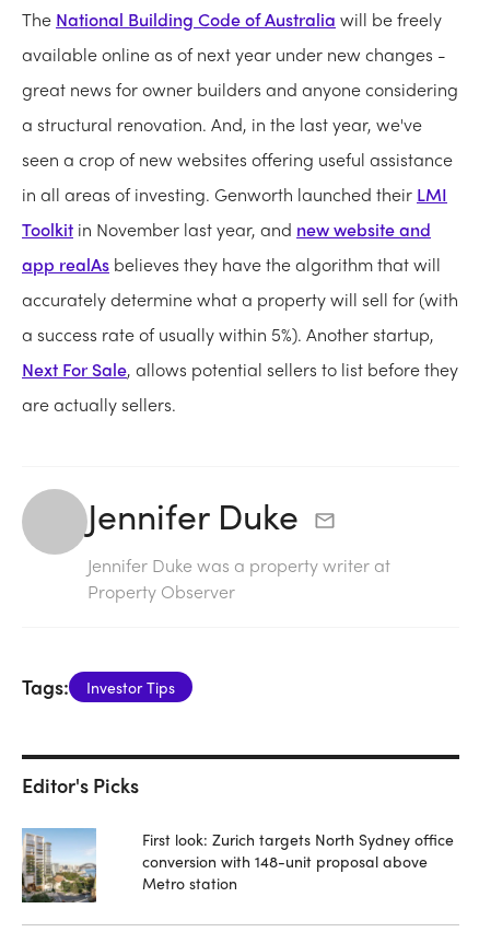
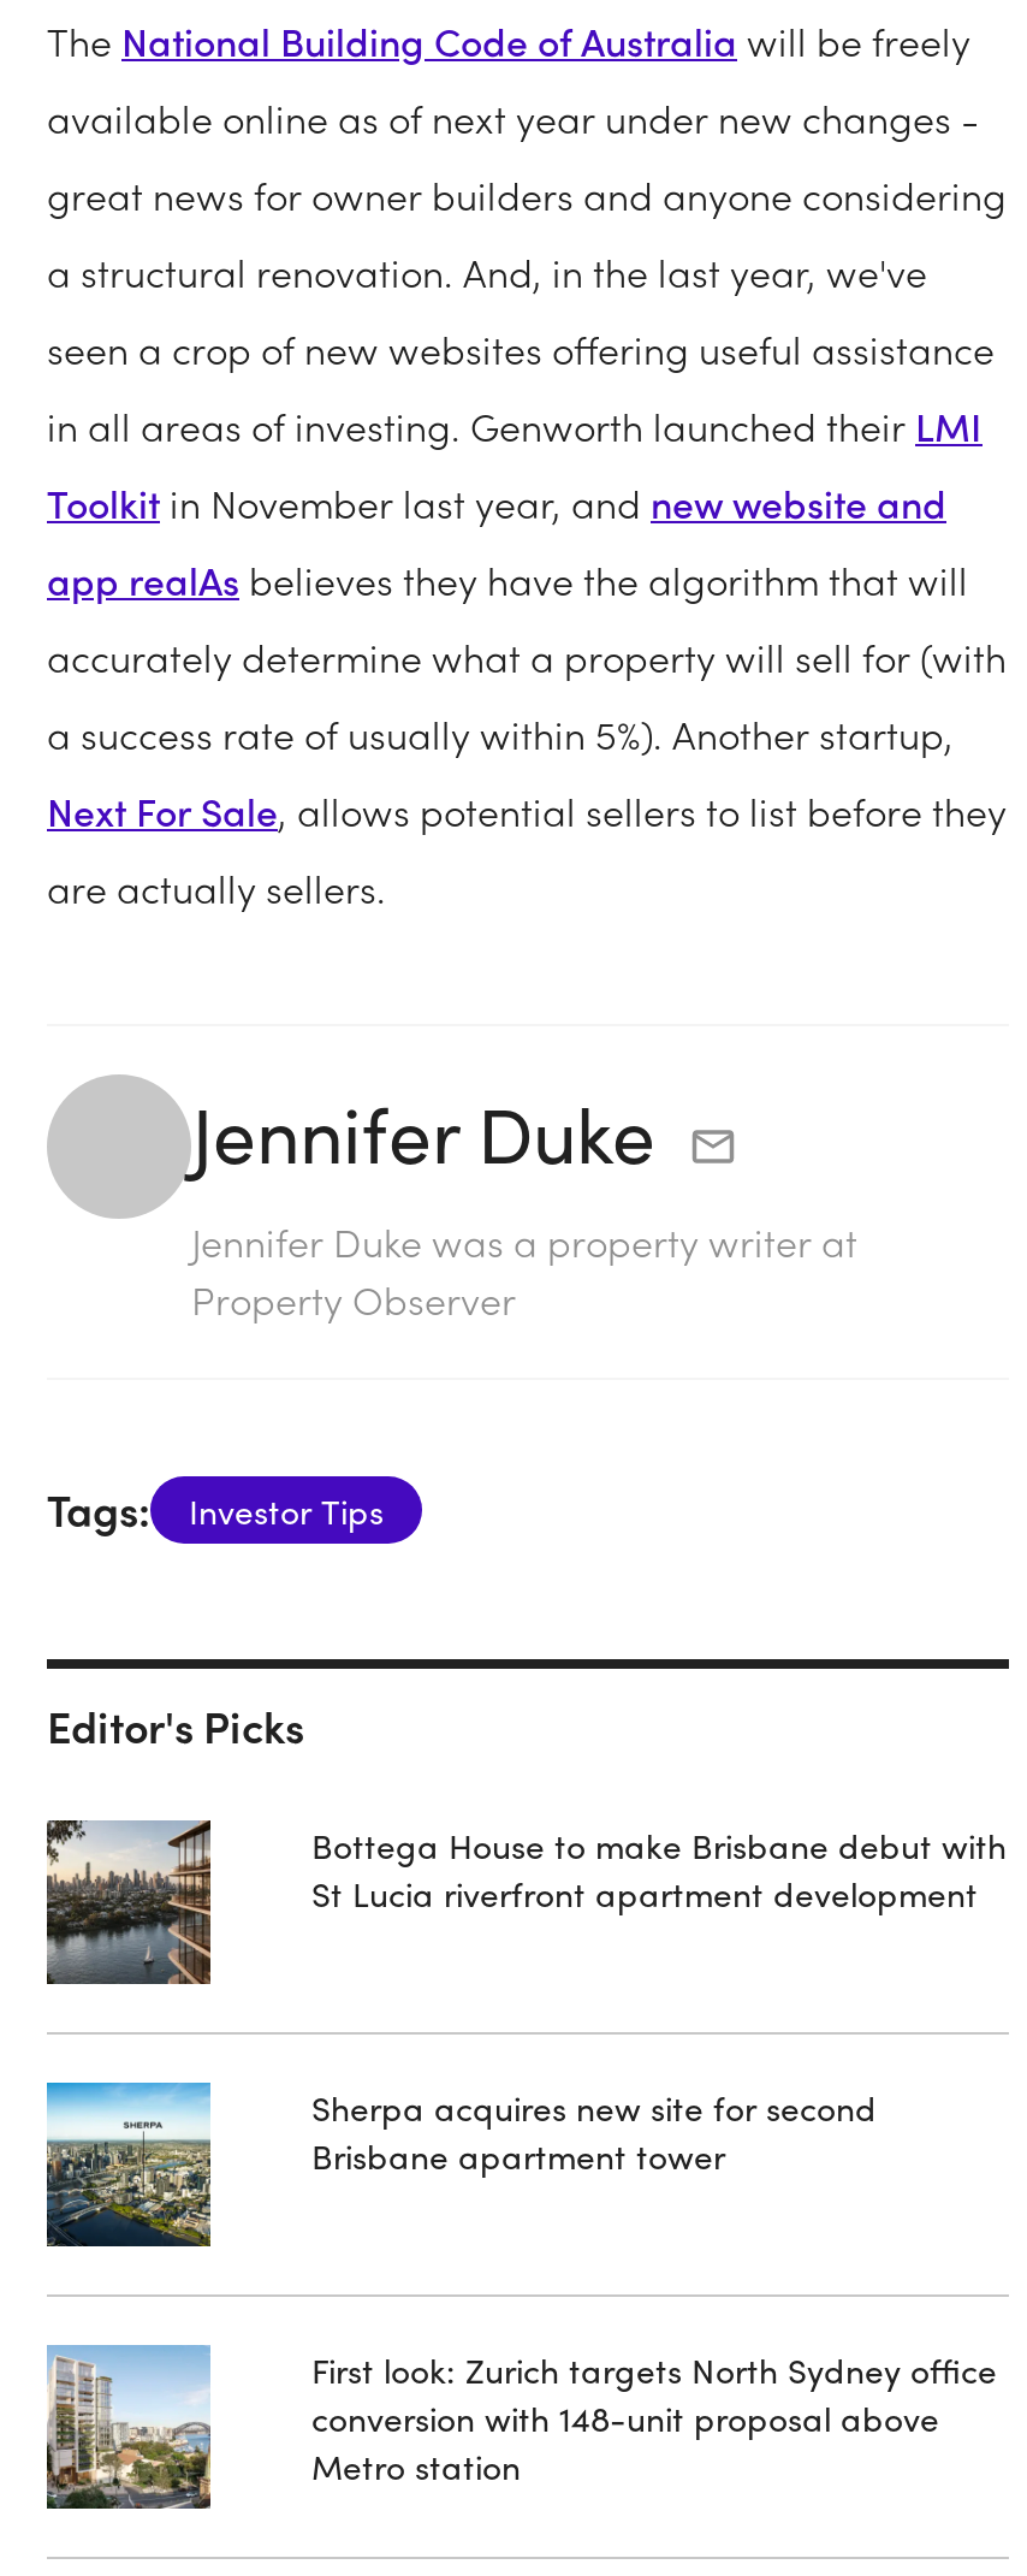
none -> [44,1818,213,1984] [image]
none -> [44,2080,213,2249] [image]
none -> [311,1820,1007,1916] Bottega House to make Brisbane debut with | St Lucia riverfront apartment development
none -> [311,2082,877,2179] Sherpa acquires new site for second | Brisbane apartment tower

